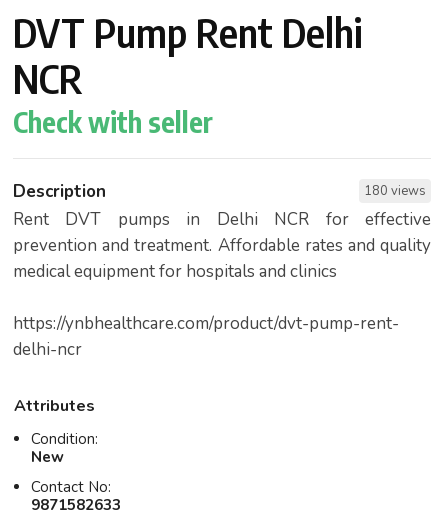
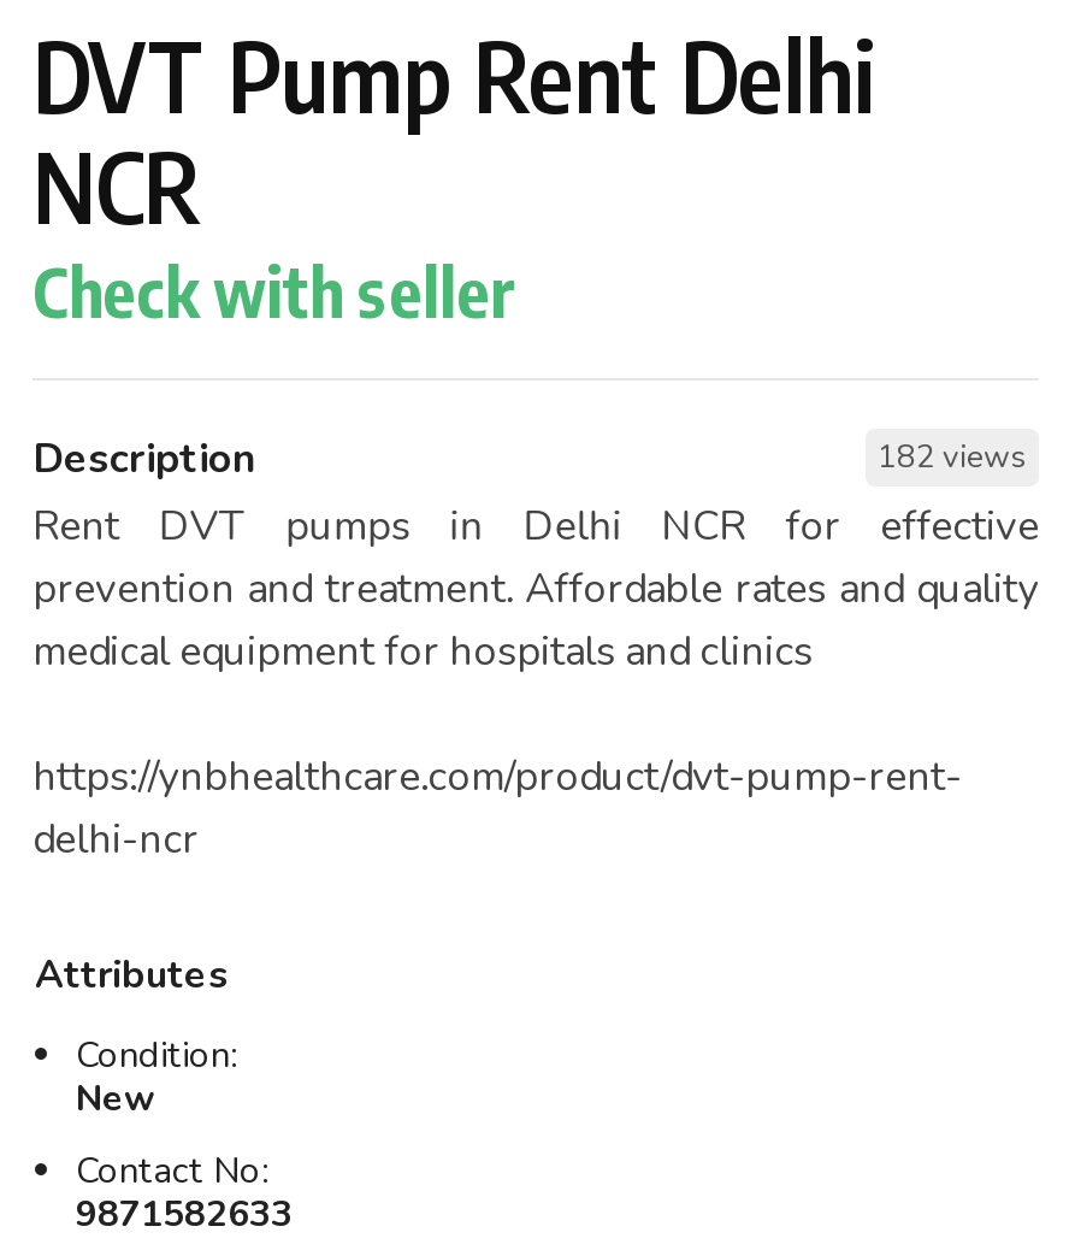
[364,181,426,199] 180 views -> [878,435,1027,478] 182 views

